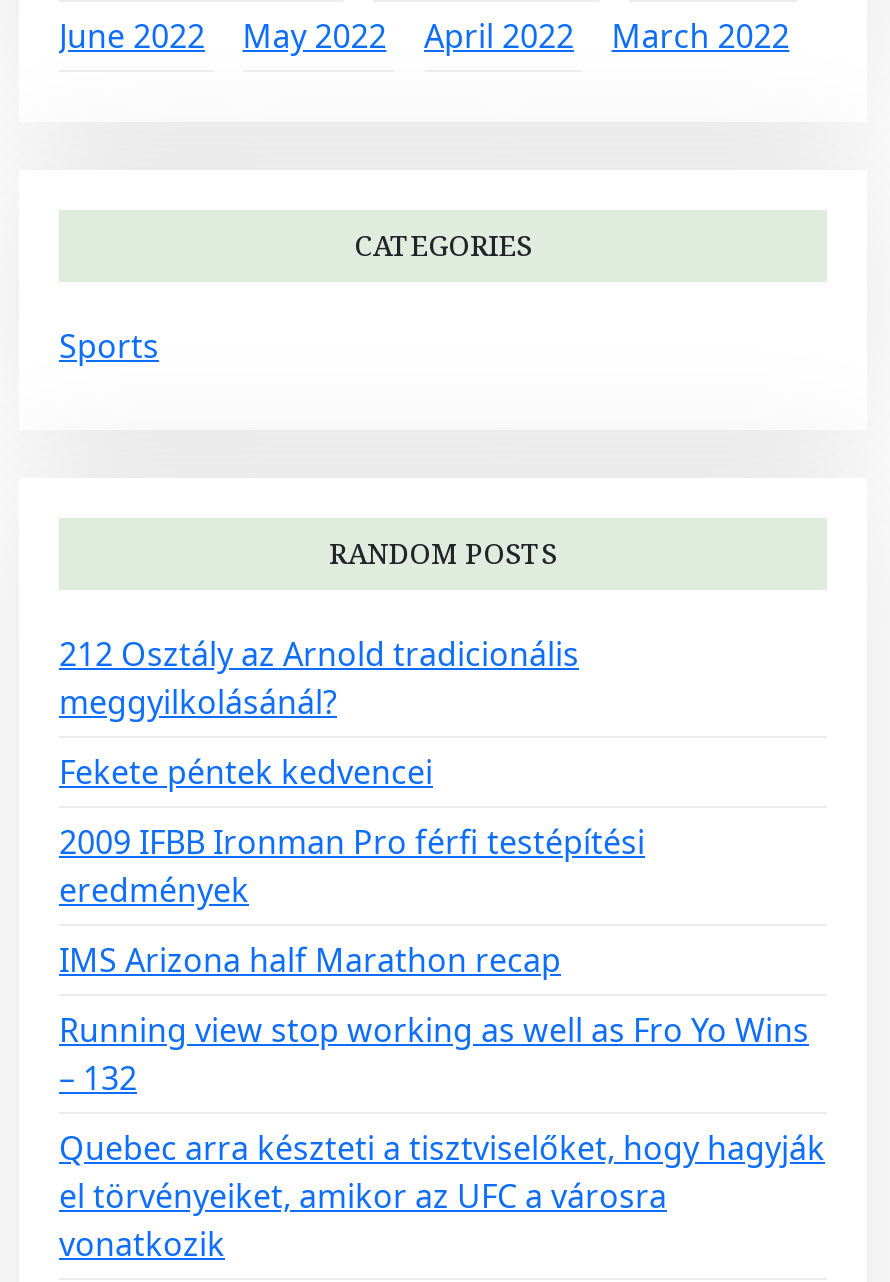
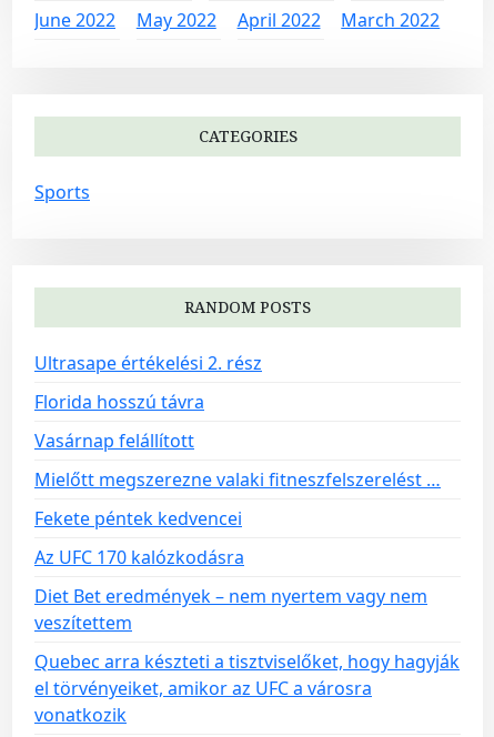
[59,631,579,723] 212 Osztály az Arnold tradicionális | meggyilkolásánál? -> [34,350,441,491] Ultrasape értékelési 2. rész | Florida hosszú távra | Vasárnap felállított | Mielőtt megszerezne valaki fitneszfelszerelést …
moved [59,749,433,793] -> [34,506,242,530]: Fekete péntek kedvencei
[59,819,809,1099] 2009 IFBB Ironman Pro férfi testépítési | eredmények | IMS Arizona half Marathon recap | Running view stop working as well as Fro Yo Wins | – 132 -> [34,545,427,634] Az UFC 170 kalózkodásra | Diet Bet eredmények – nem nyertem vagy nem | veszítettem

